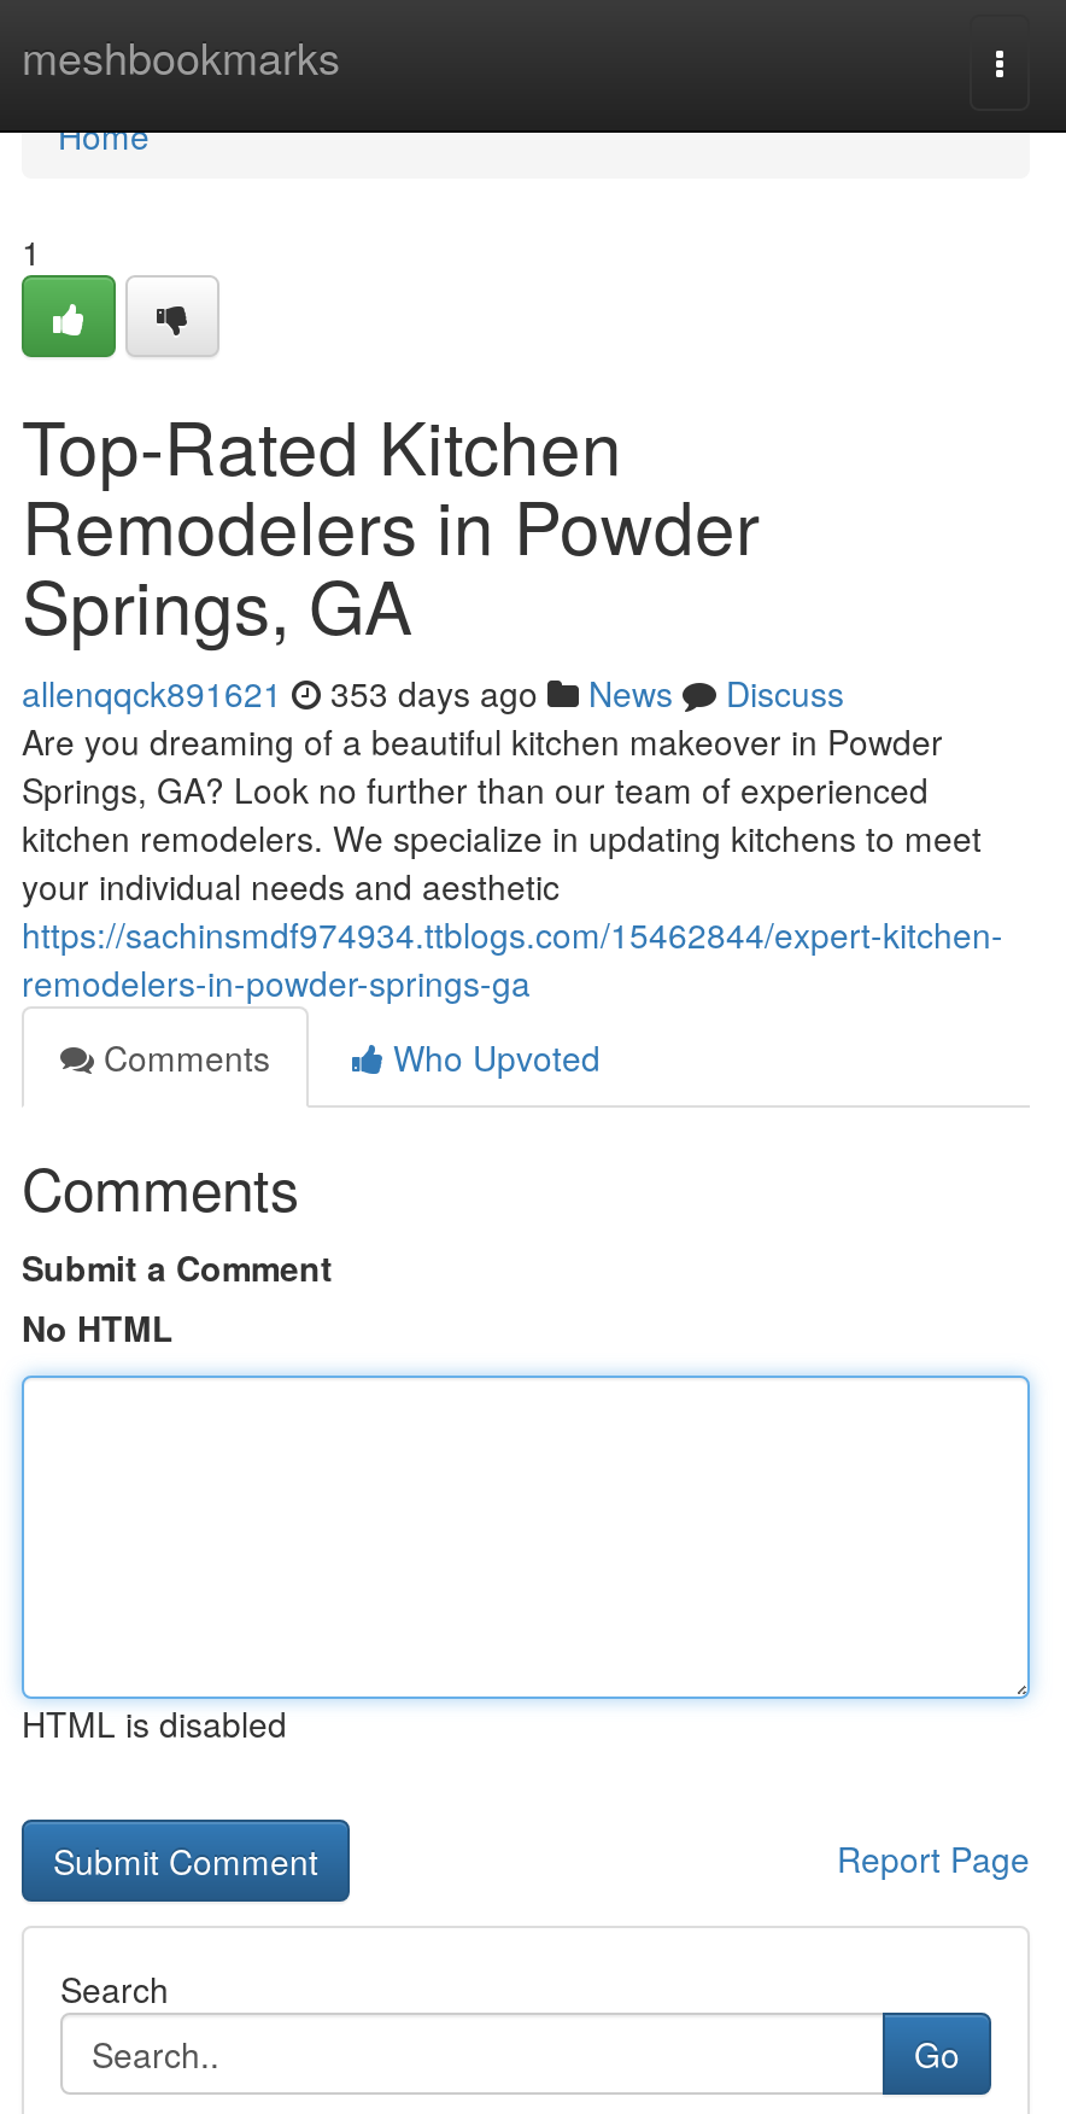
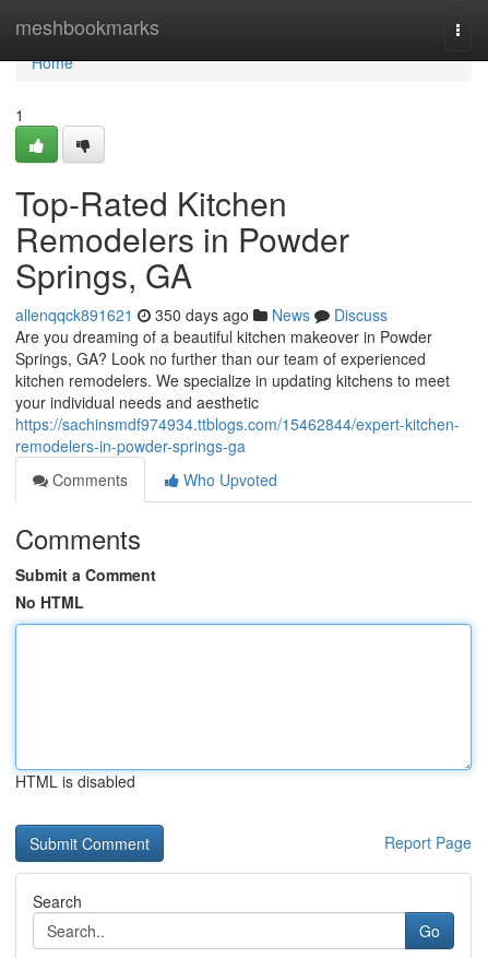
[22,668,844,717] allenqqck891621 353 days ago News Discuss -> [15,304,388,326] allenqqck891621 350 days ago News Discuss

